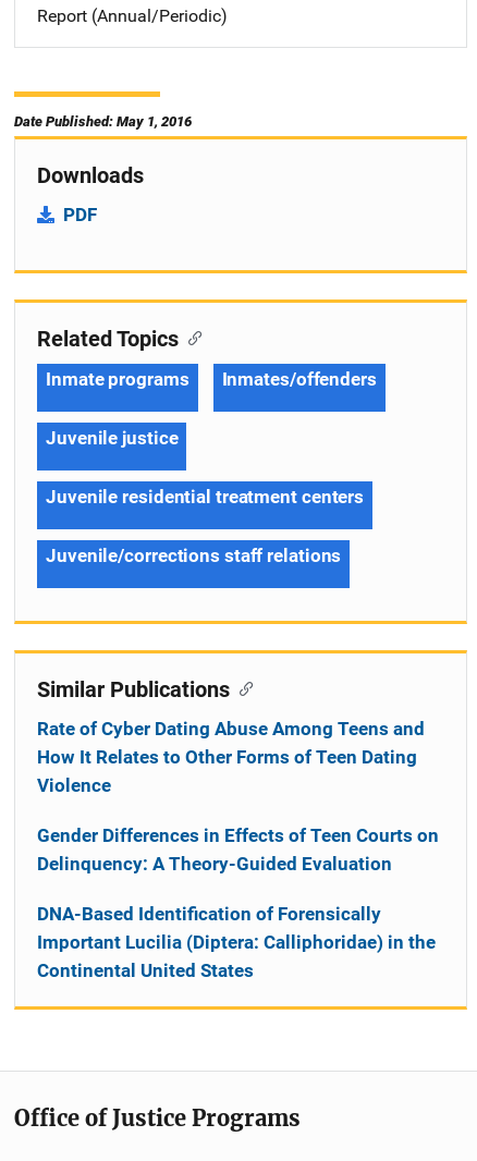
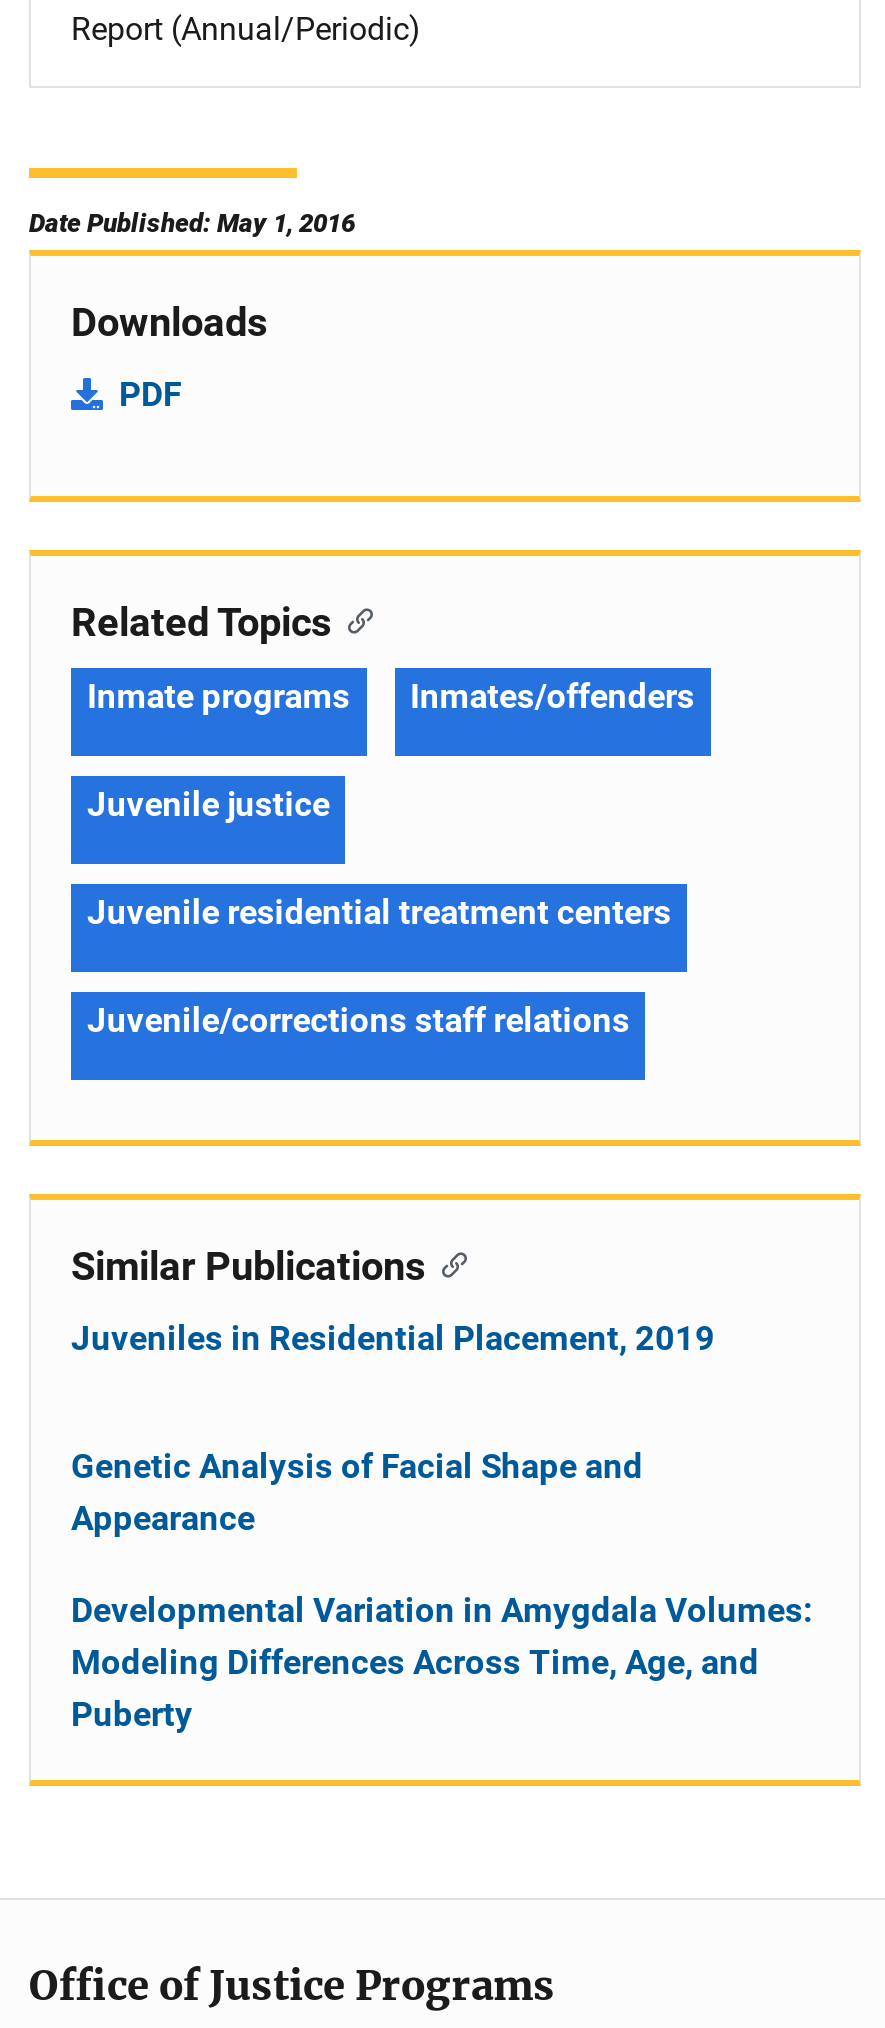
[37,718,425,796] Rate of Cyber Dating Abuse Among Teens and | How It Relates to Other Forms of Teen Dating | Violence -> [71,1318,715,1358] Juveniles in Residential Placement, 2019
[37,824,439,874] Gender Differences in Effects of Teen Courts on | Delinquency: A Theory-Guided Evaluation -> [71,1446,643,1538] Genetic Analysis of Facial Shape and | Appearance
[37,903,436,981] DNA-Based Identification of Forensically | Important Lucilia (Diptera: Calliphoridae) in the | Continental United States -> [71,1590,813,1734] Developmental Variation in Amygdala Volumes: | Modeling Differences Across Time, Age, and | Puberty

